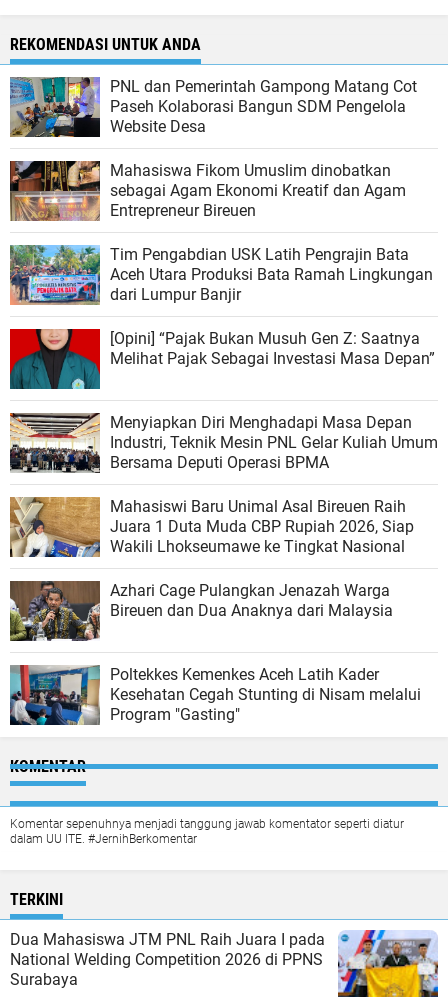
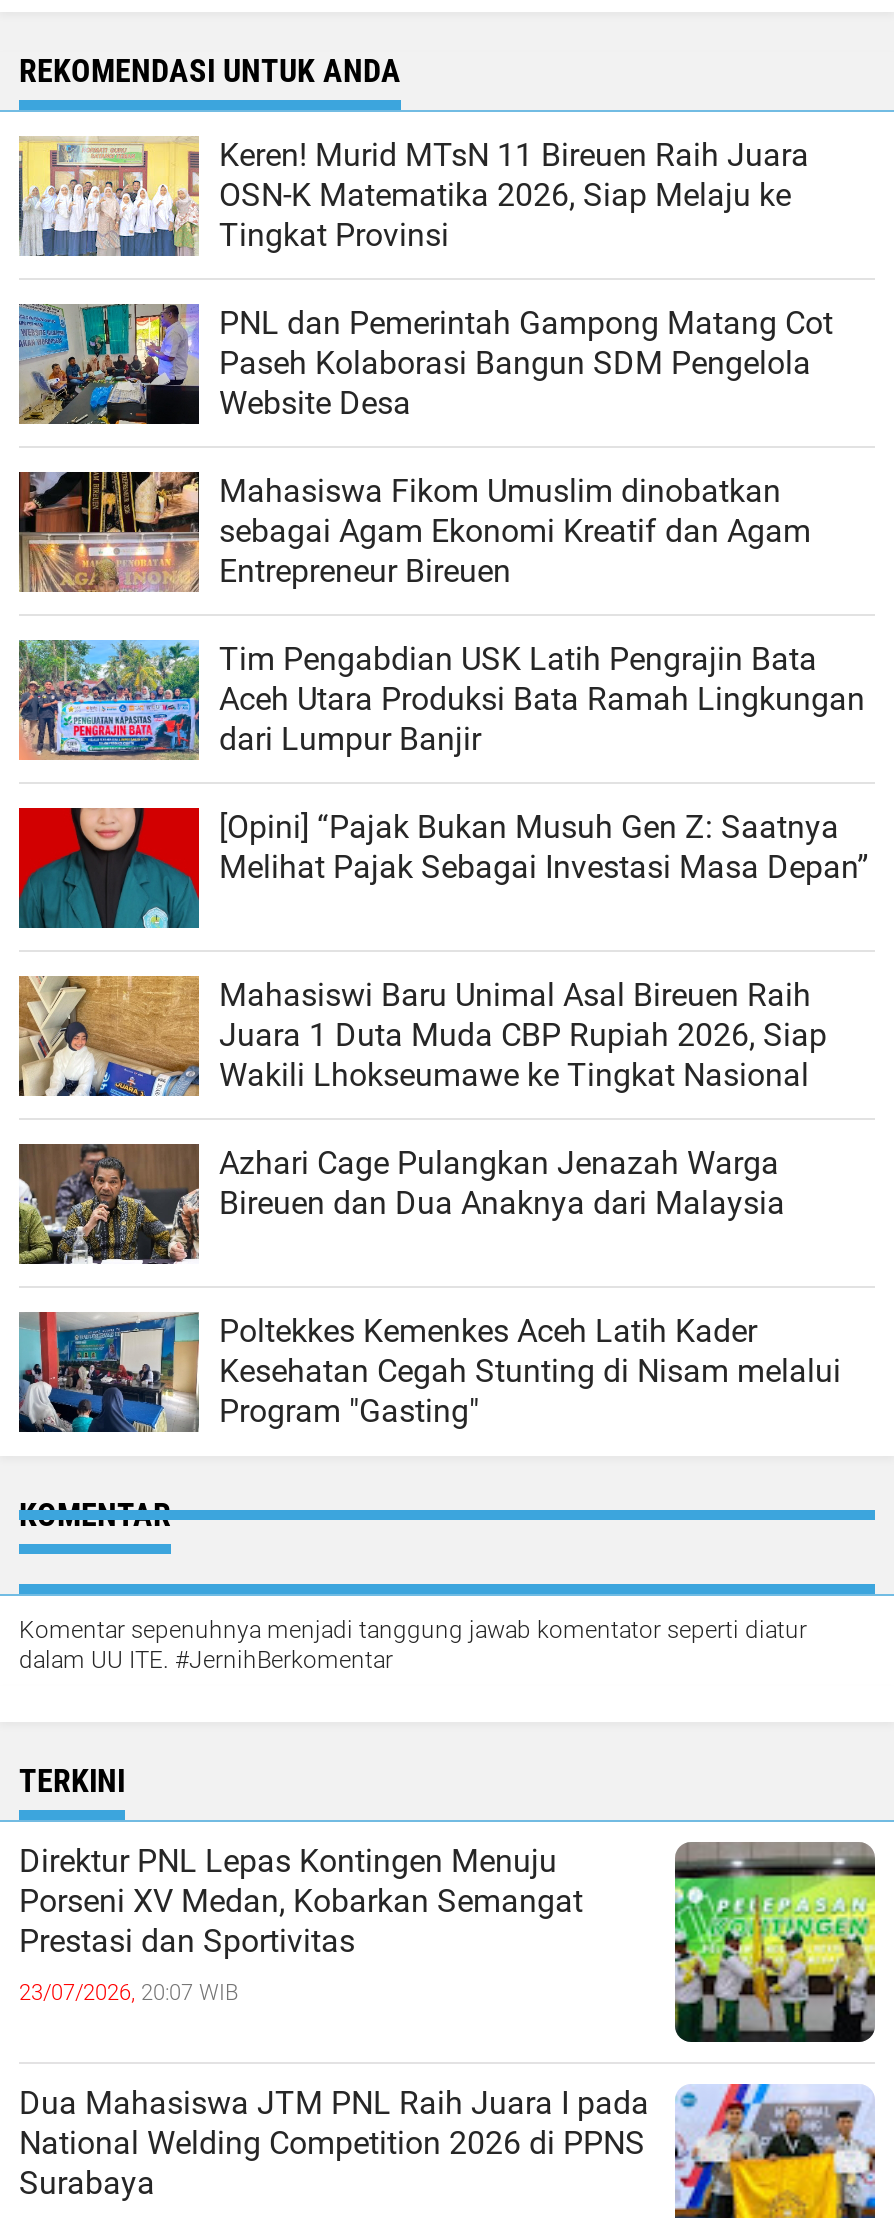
none -> [17,136,809,258] [image] | Keren! Murid MTsN 11 Bireuen Raih Juara | OSN-K Matematika 2026, Siap Melaju ke | Tingkat Provinsi
[9,412,438,473] [image] | Menyiapkan Diri Menghadapi Masa Depan | Industri, Teknik Mesin PNL Gelar Kuliah Umum | Bersama Deputi Operasi BPMA -> none
none -> [19,1842,583,2006] Direktur PNL Lepas Kontingen Menuju | Porseni XV Medan, Kobarkan Semangat | Prestasi dan Sportivitas | 23/07/2026, 20:07 WIB
none -> [673,1840,877,2044] [image]

